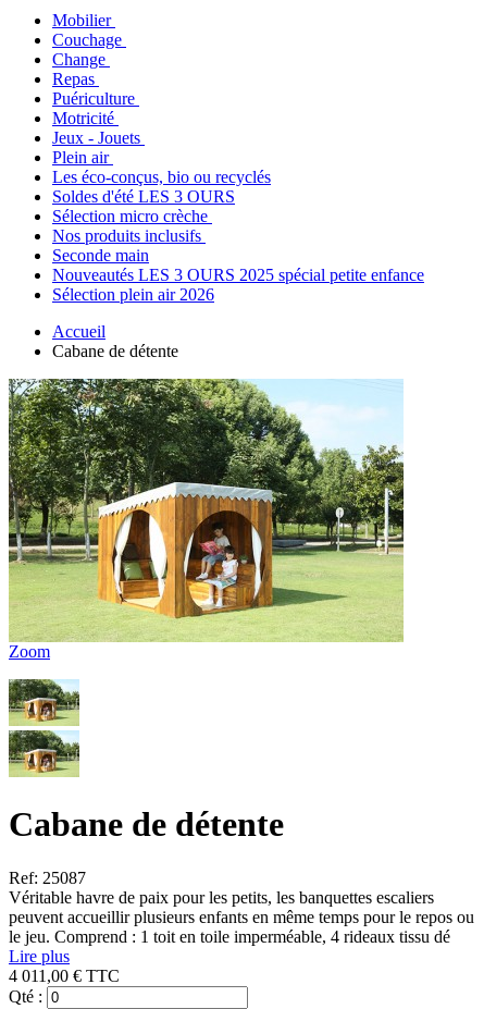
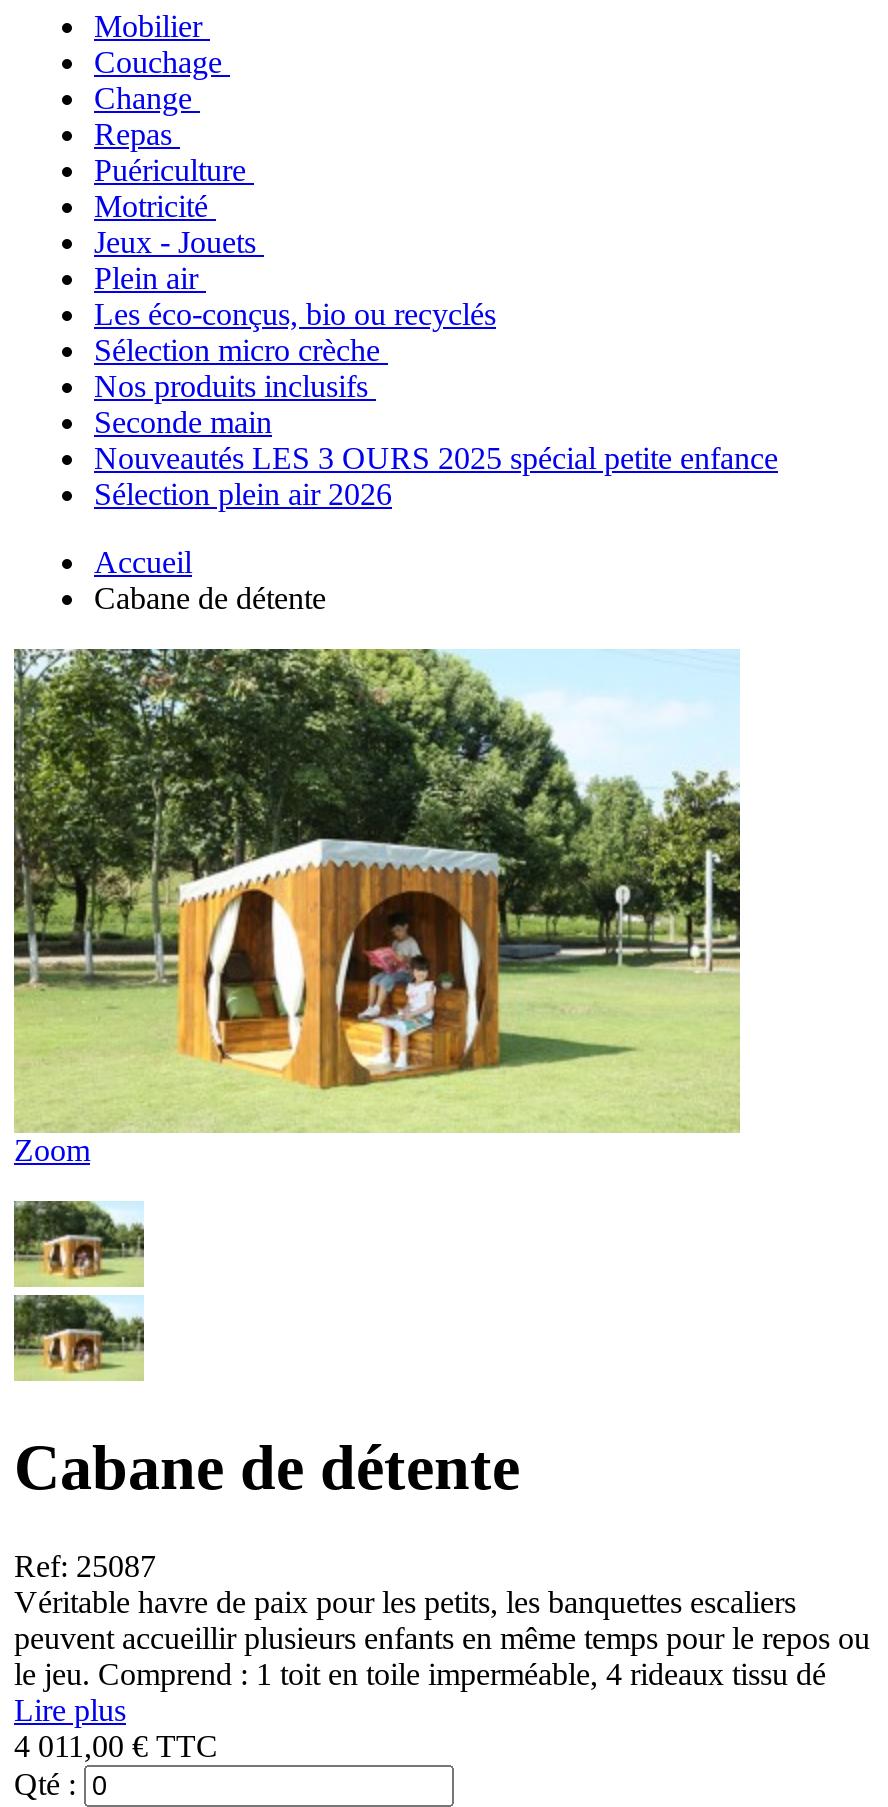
[52,187,235,206] Soldes d'été LES 3 OURS -> none

